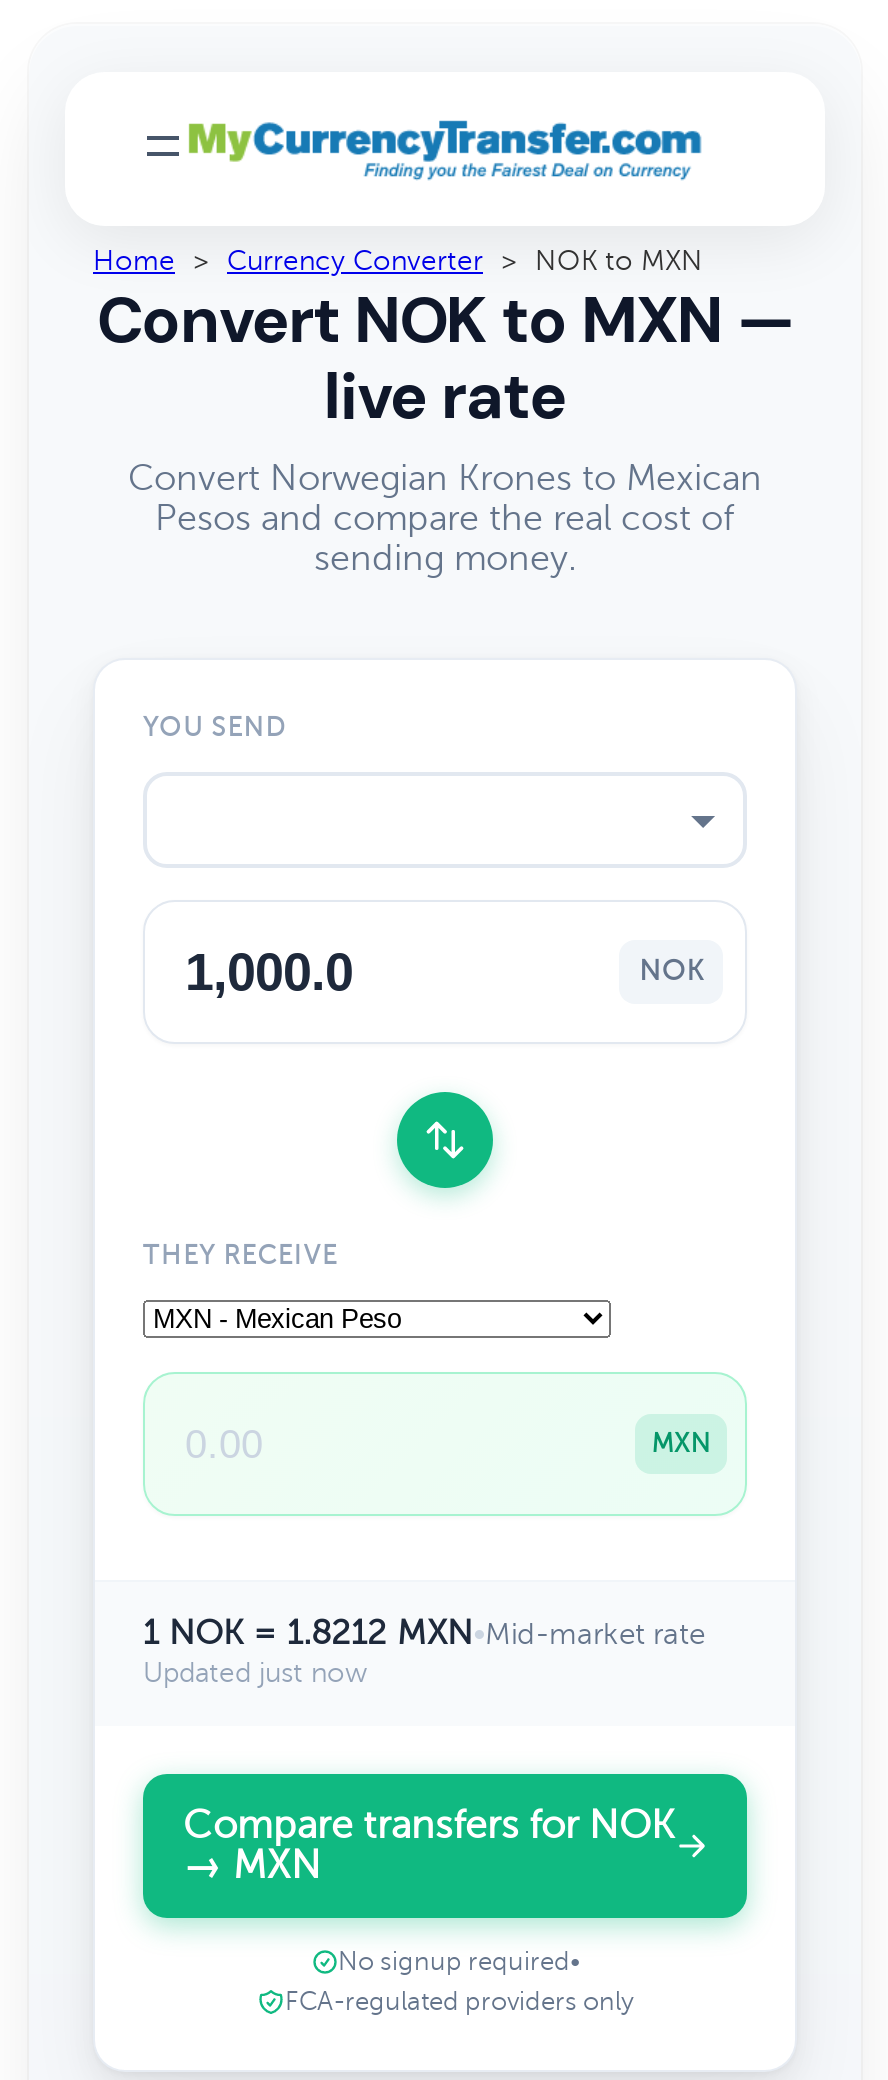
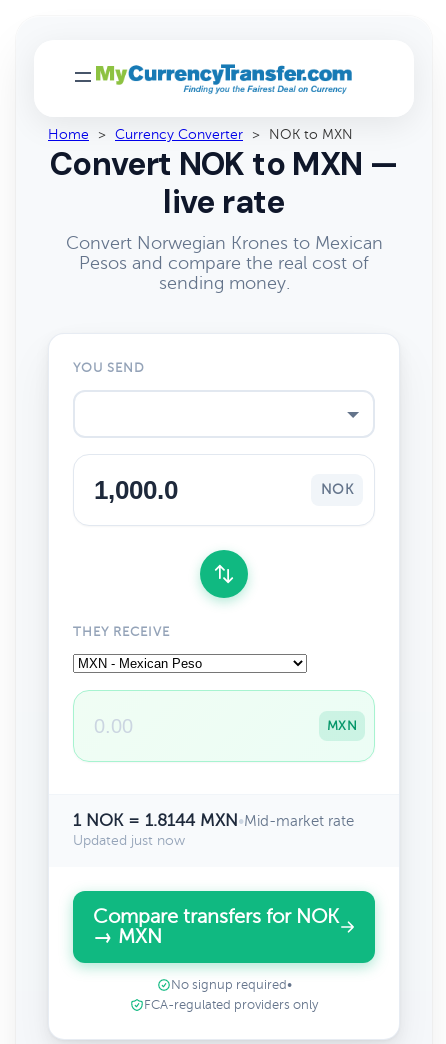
[143,1614,705,1652] 1 NOK = 1.8212 MXN • Mid-market rate -> [73,811,354,830] 1 NOK = 1.8144 MXN • Mid-market rate

